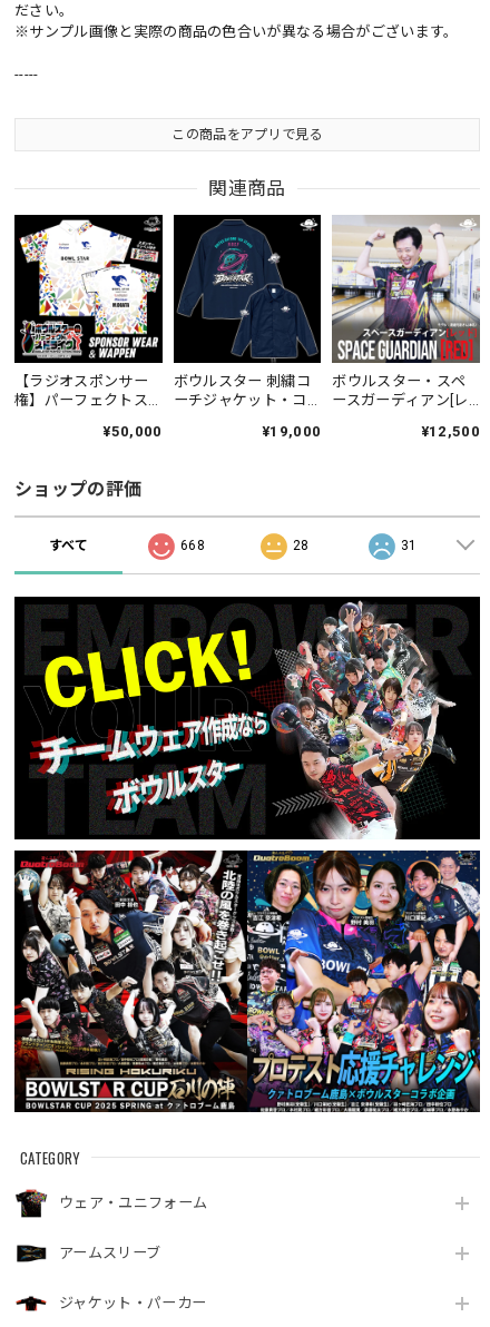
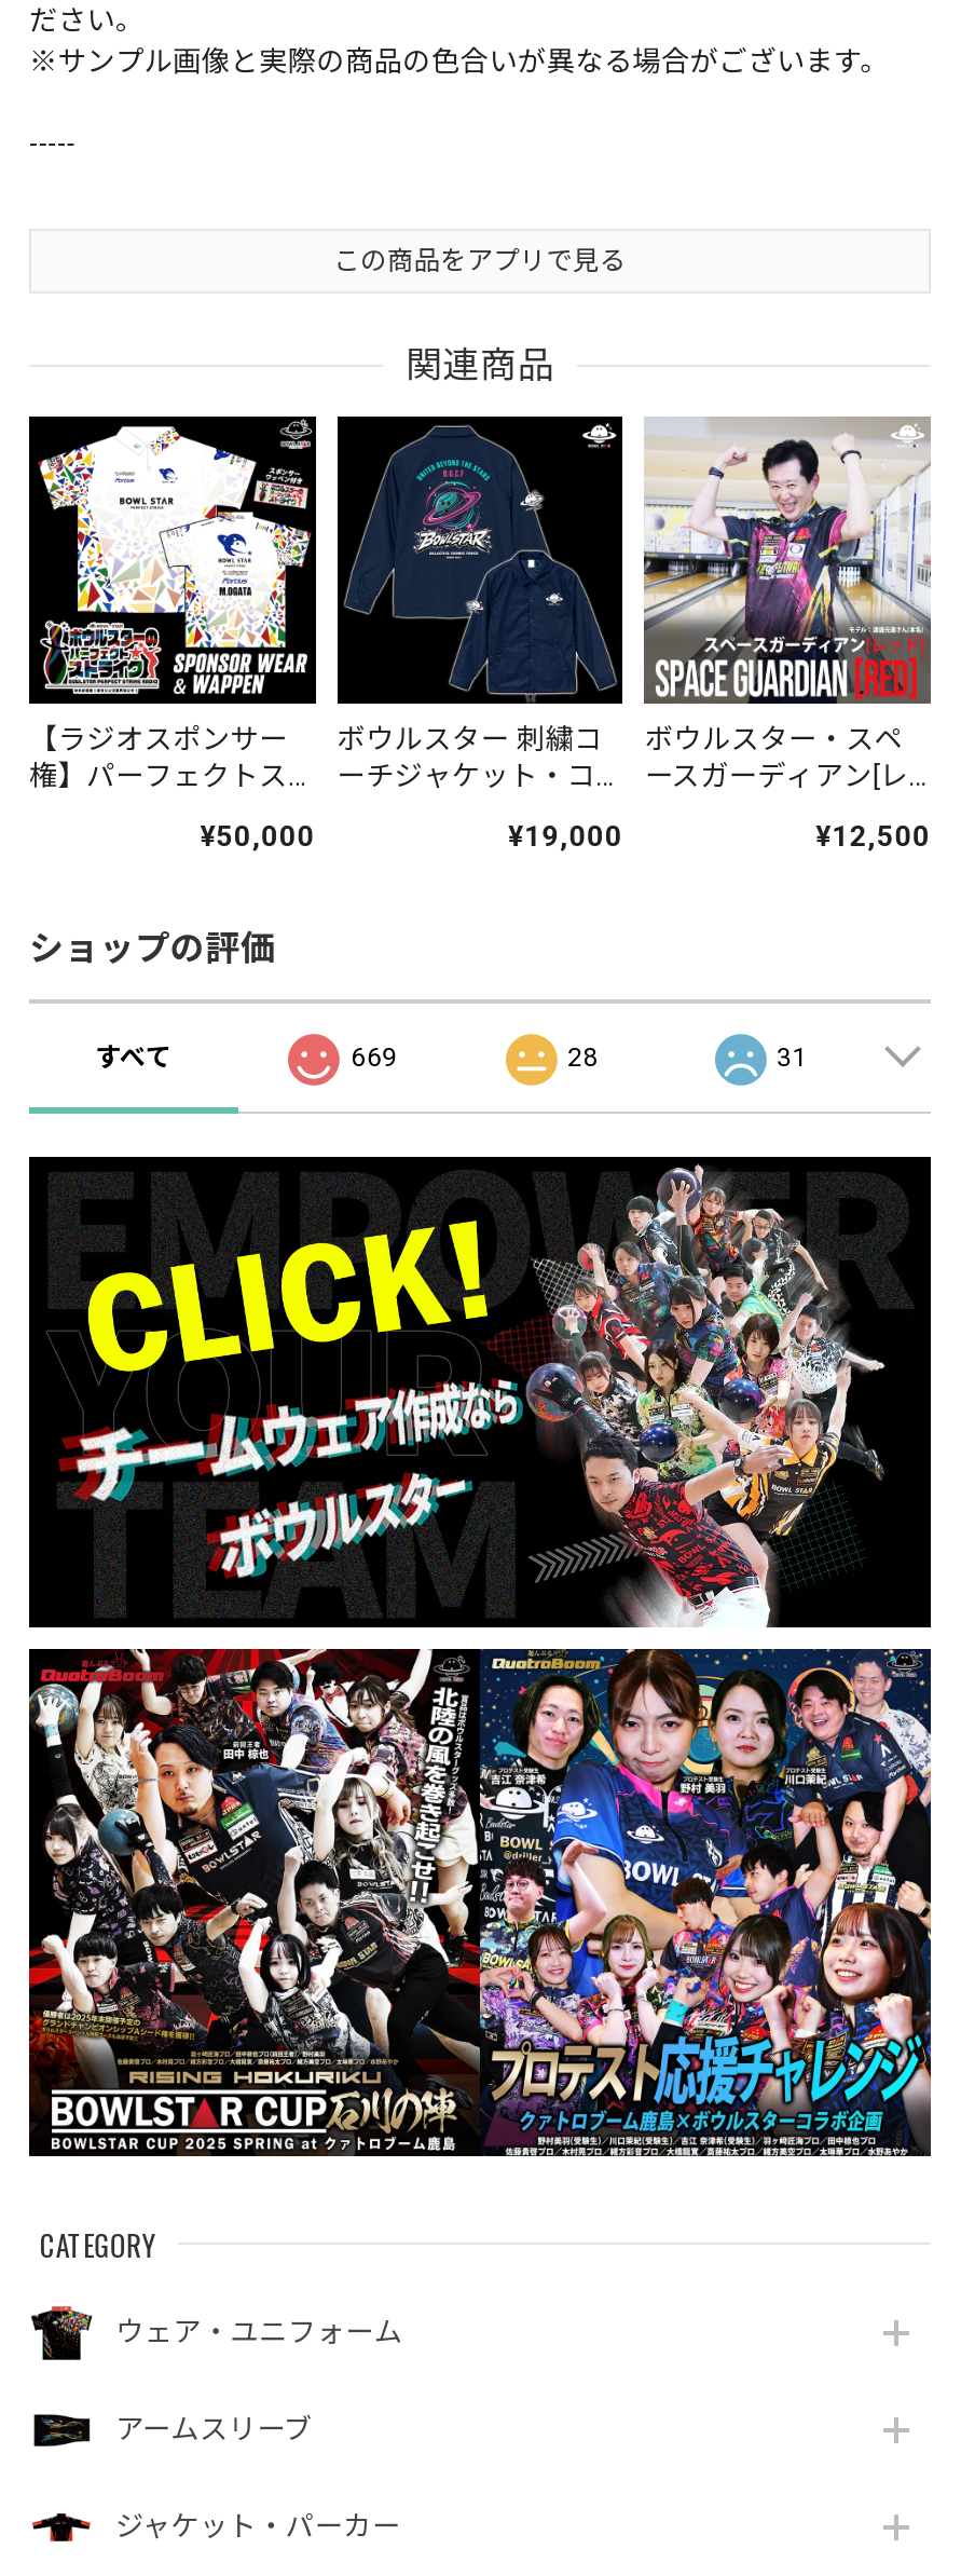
[180,538,205,553] 668 -> [351,1042,398,1072] 669

